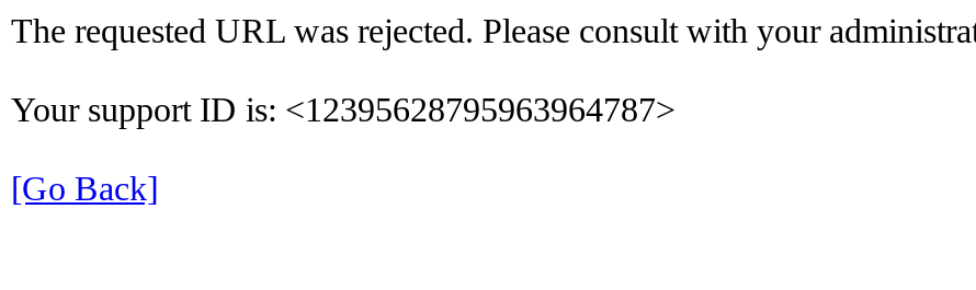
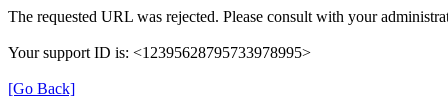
[11,91,676,128] Your support ID is: <12395628795963964787> -> [8,44,311,61] Your support ID is: <12395628795733978995>

